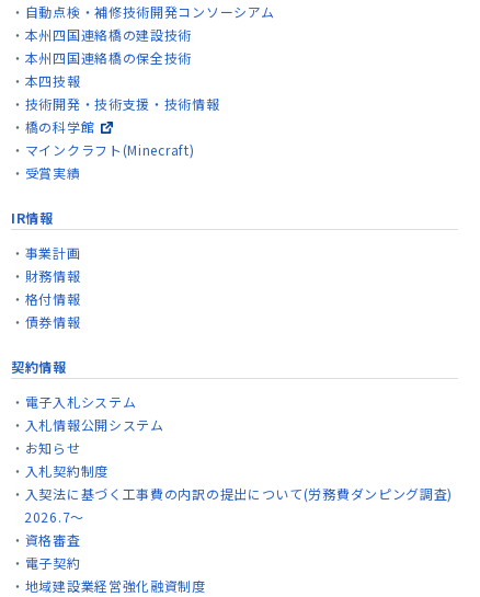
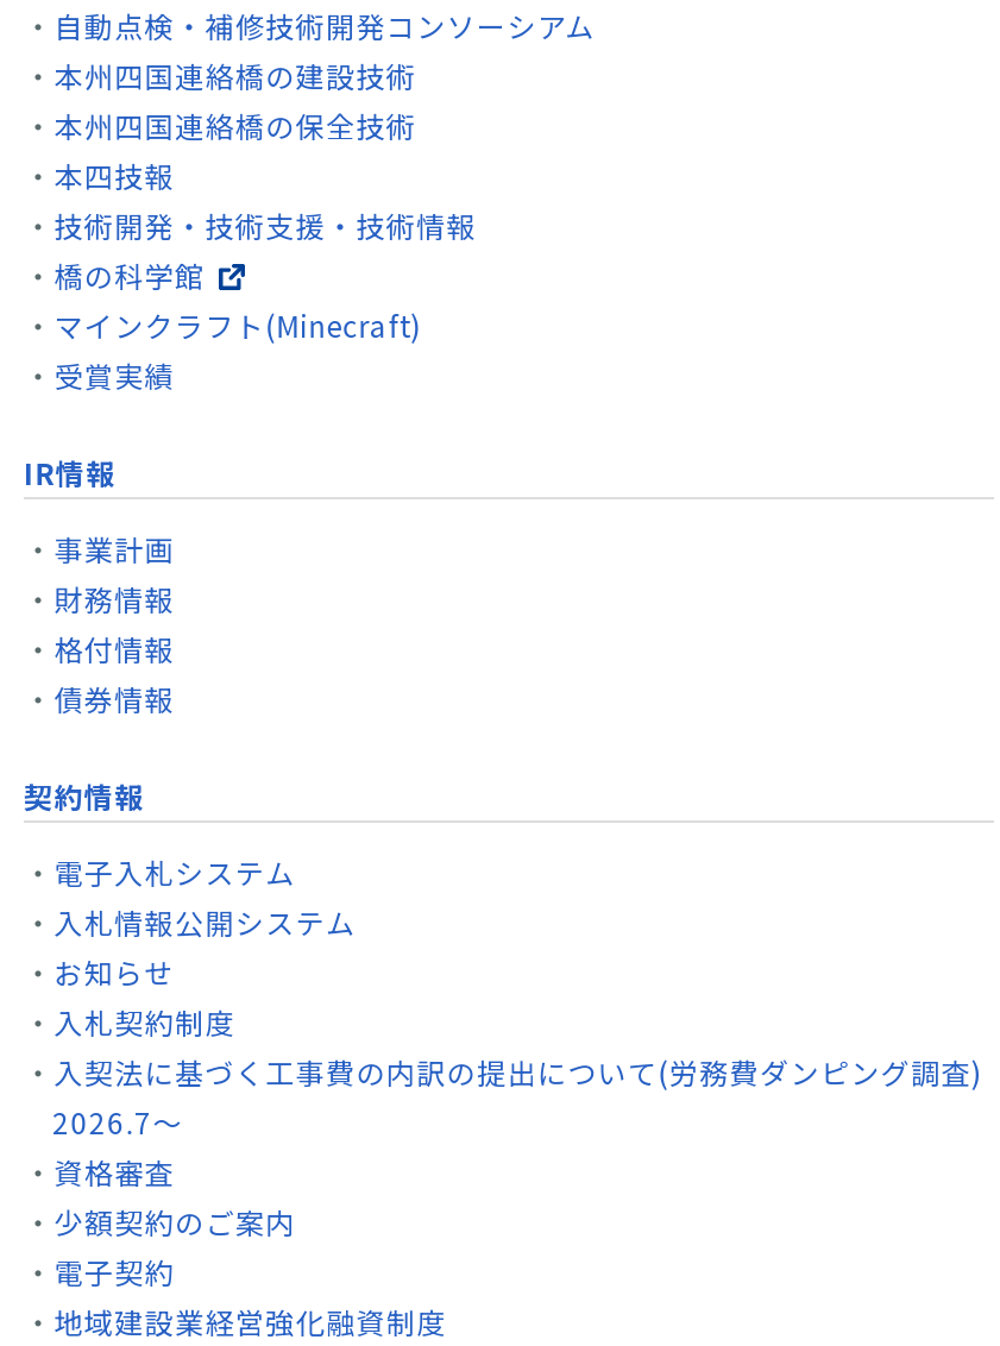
none -> [54,1201,296,1241] 少額契約のご案内

